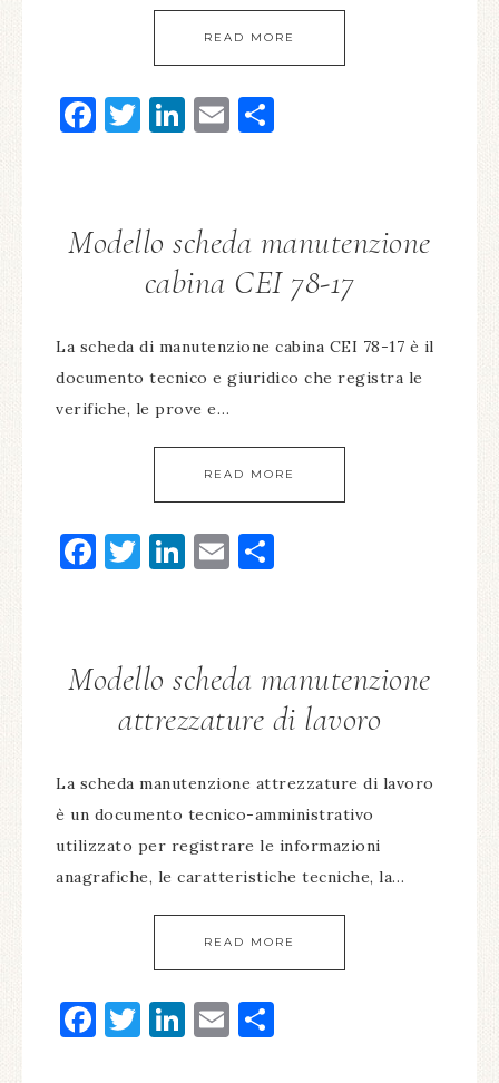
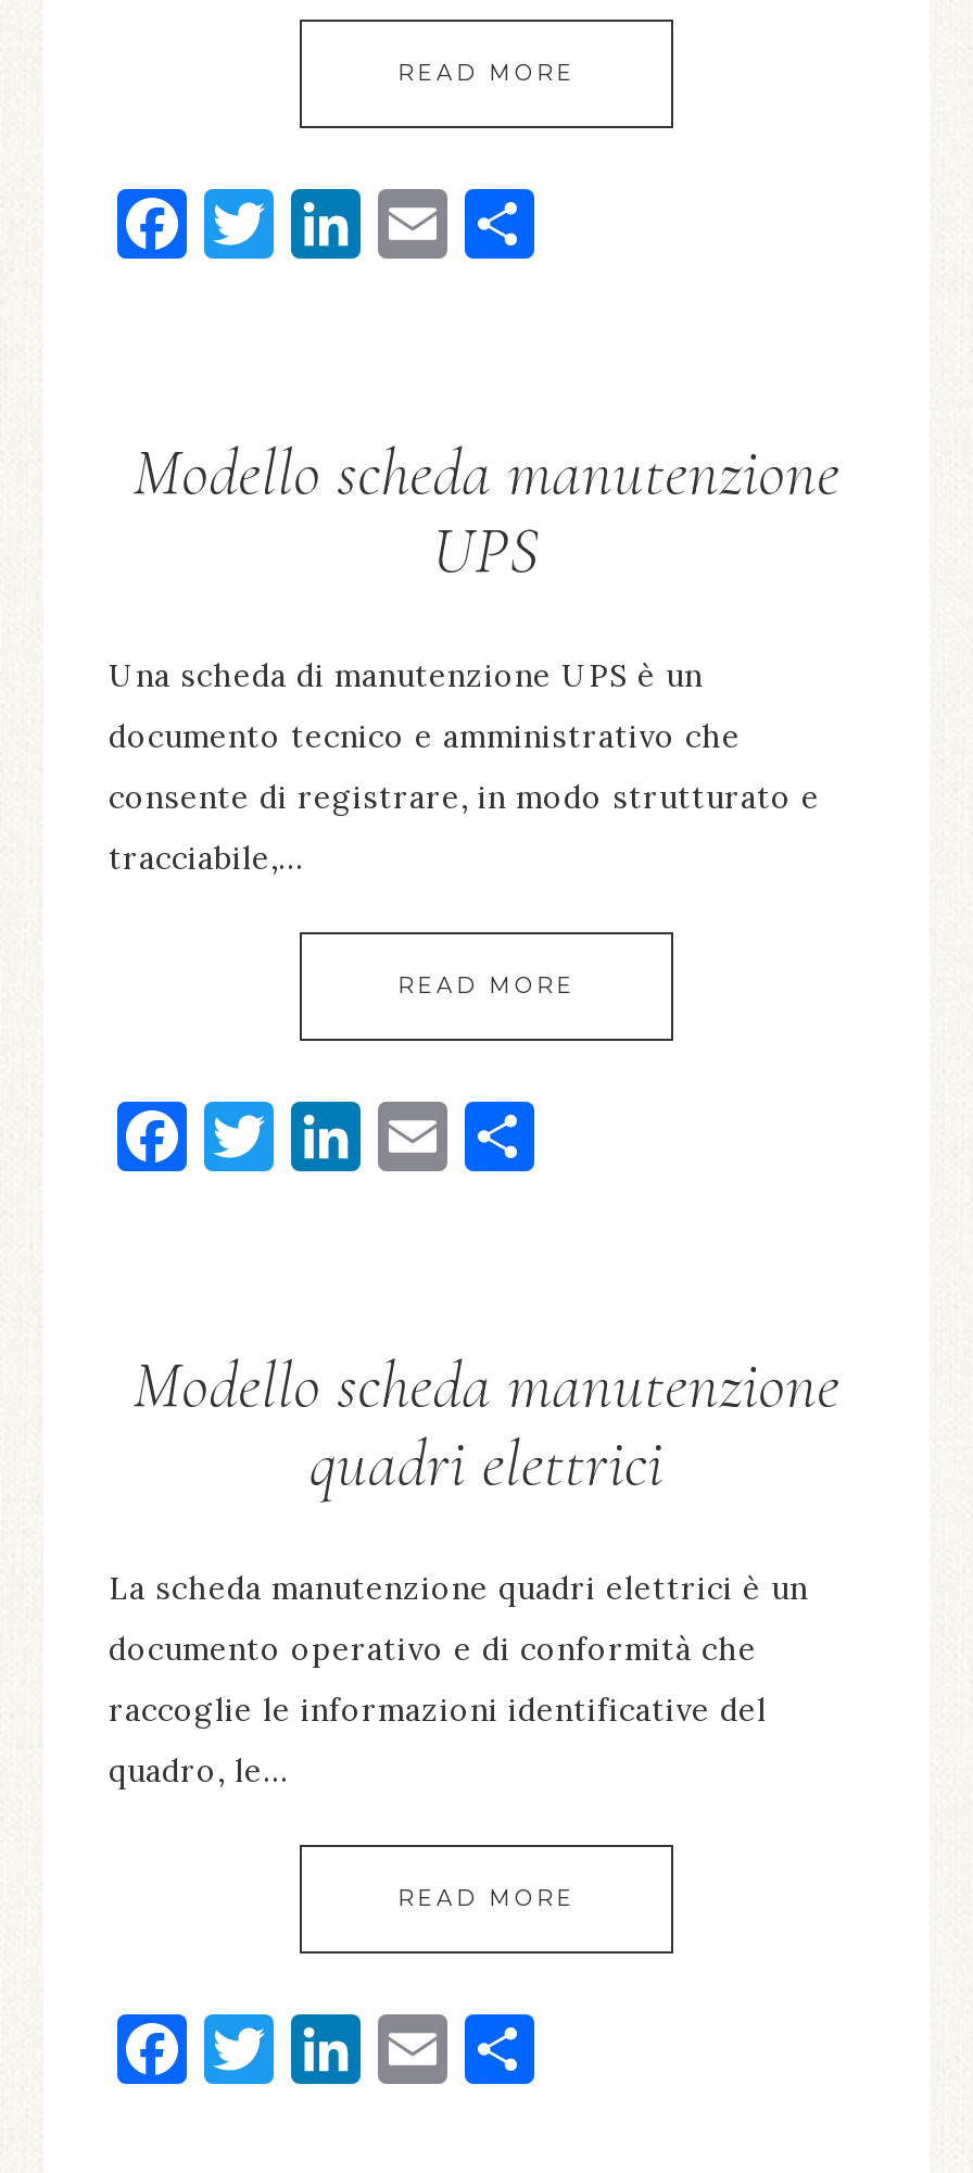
[56,262,434,419] cabina CEI 78-17 | La scheda di manutenzione cabina CEI 78-17 è il | documento tecnico e giuridico che registra le | verifiche, le prove e… -> [109,511,820,878] UPS | Una scheda di manutenzione UPS è un | documento tecnico e amministrativo che | consente di registrare, in modo strutturato e | tracciabile,…
[118,699,381,740] attrezzature di lavoro -> [309,1423,664,1504] quadri elettrici
[56,773,434,793] La scheda manutenzione attrezzature di lavoro -> [109,1569,808,1608] La scheda manutenzione quadri elettrici è un
[56,804,374,825] è un documento tecnico-amministrativo -> [109,1630,757,1669] documento operativo e di conformità che
[56,836,380,856] utilizzato per registrare le informazioni -> [109,1691,767,1730] raccoglie le informazioni identificative del
[56,867,405,887] anagrafiche, le caratteristiche tecniche, la… -> [109,1751,288,1791] quadro, le…

